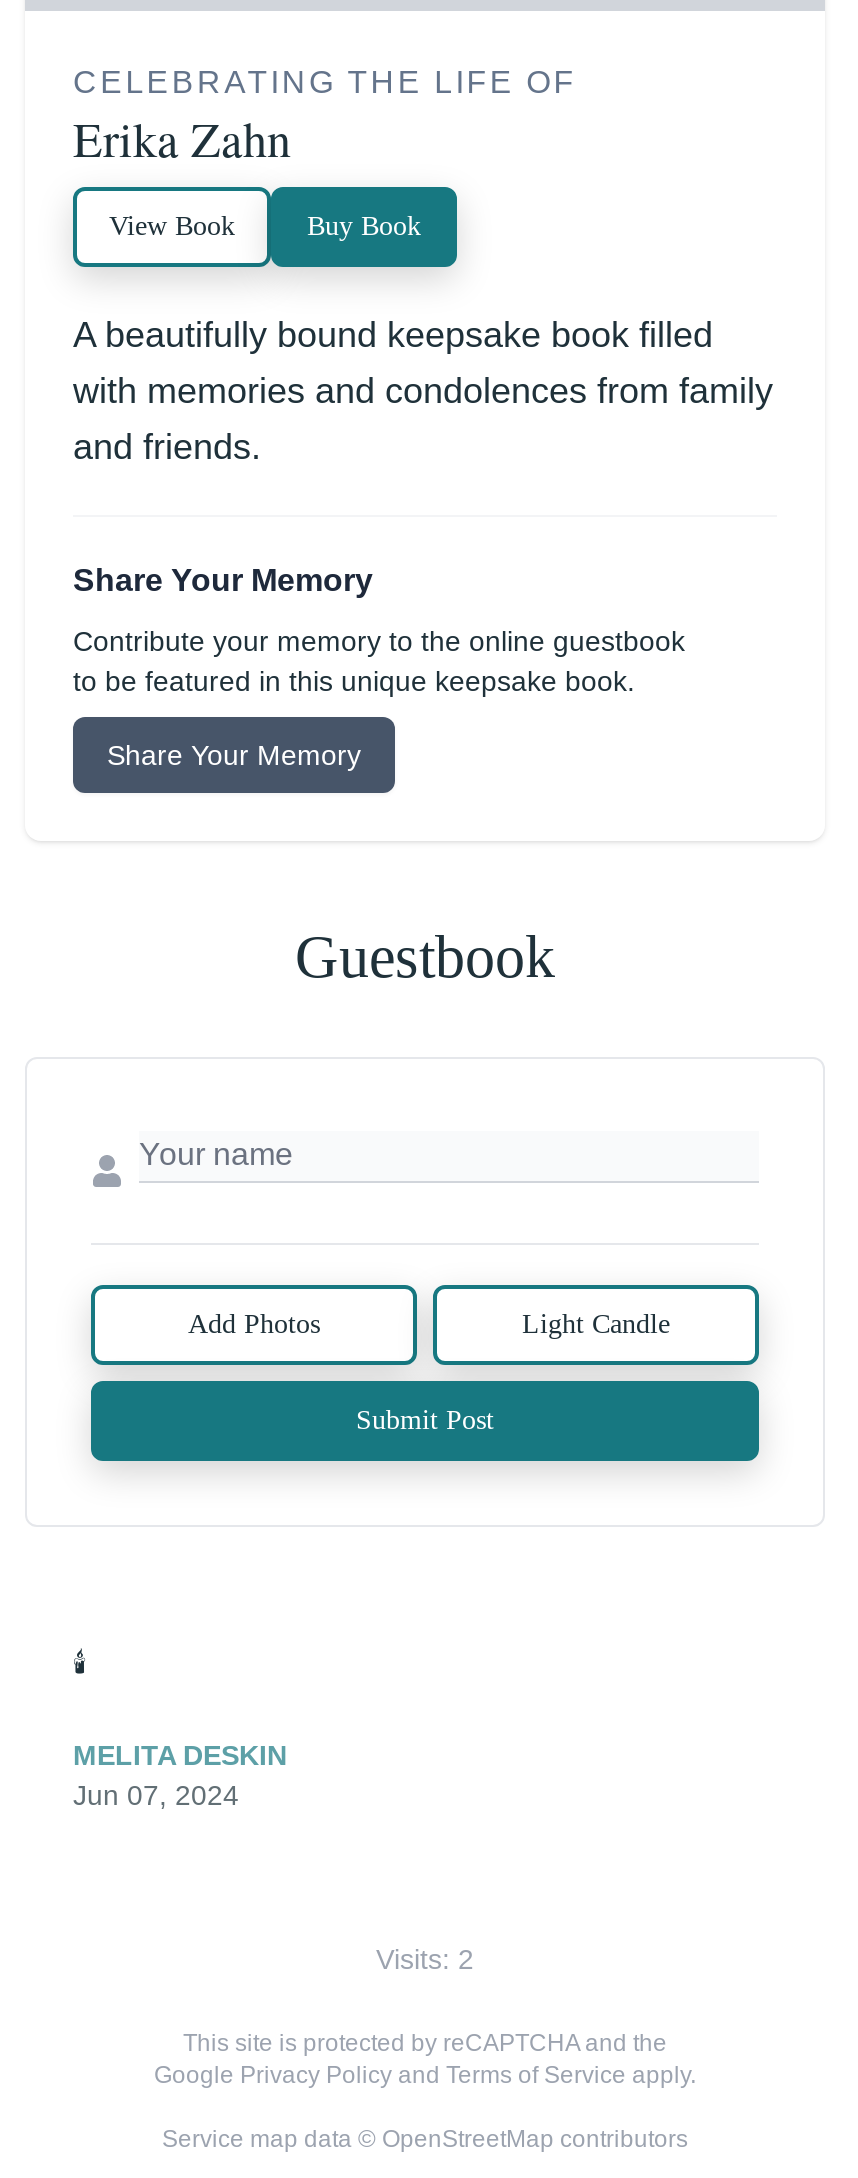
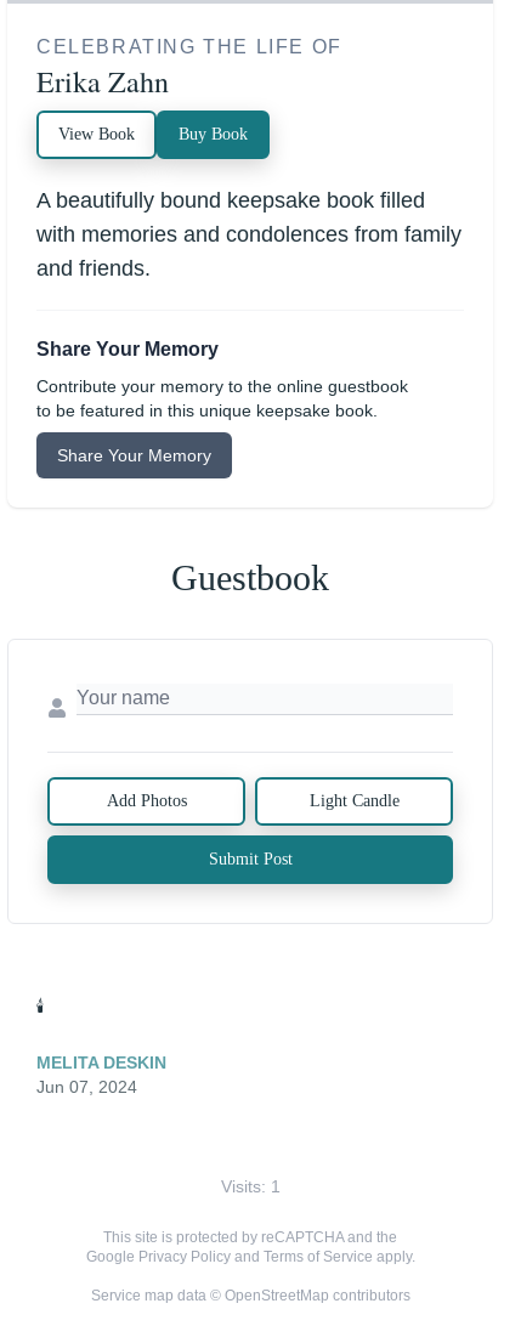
[376,1943,474,1975] Visits: 2 -> [220,1177,280,1196] Visits: 1

